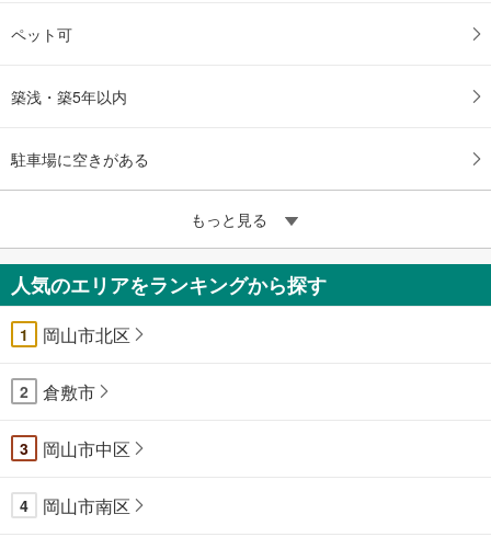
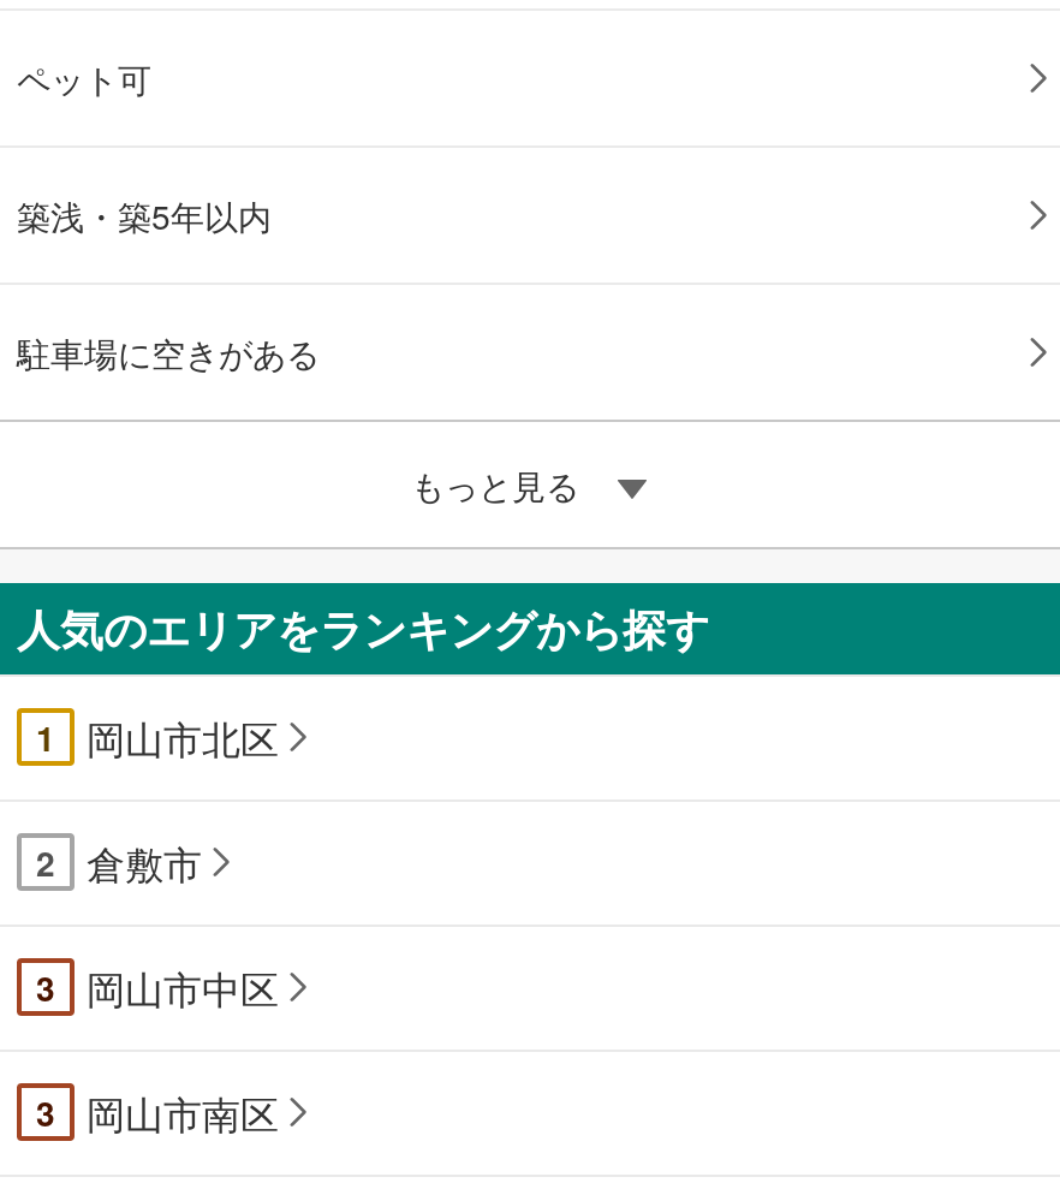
[20,493,130,518] 4 岡山市南区 -> [36,1085,279,1140] 3 岡山市南区

